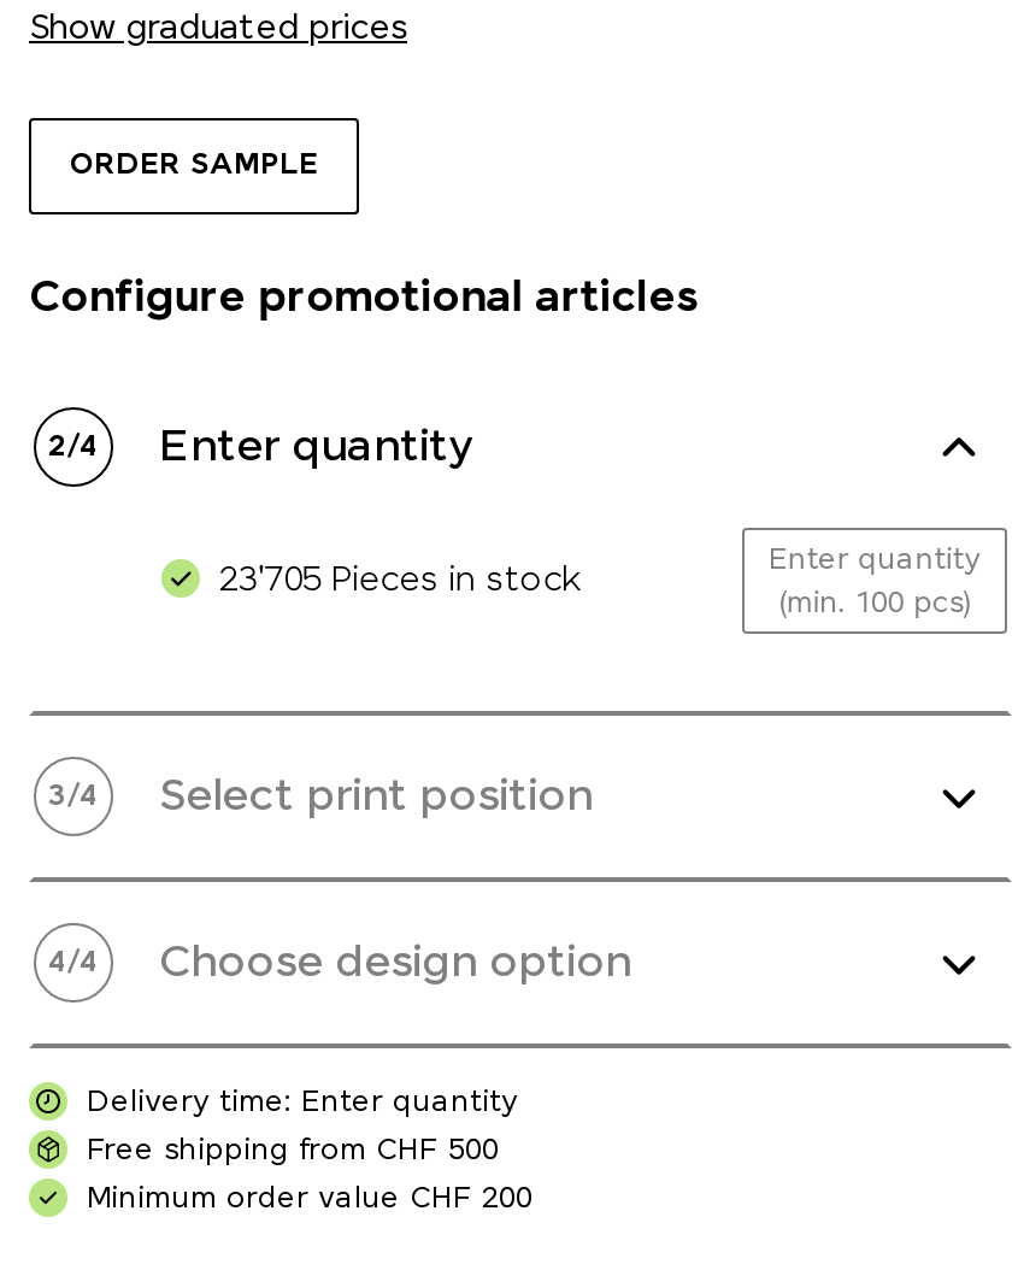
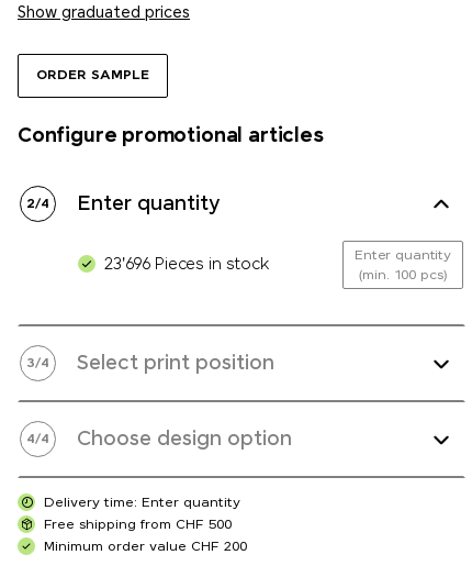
[219,560,580,599] 23'705 Pieces in stock -> [104,256,269,273] 23'696 Pieces in stock

